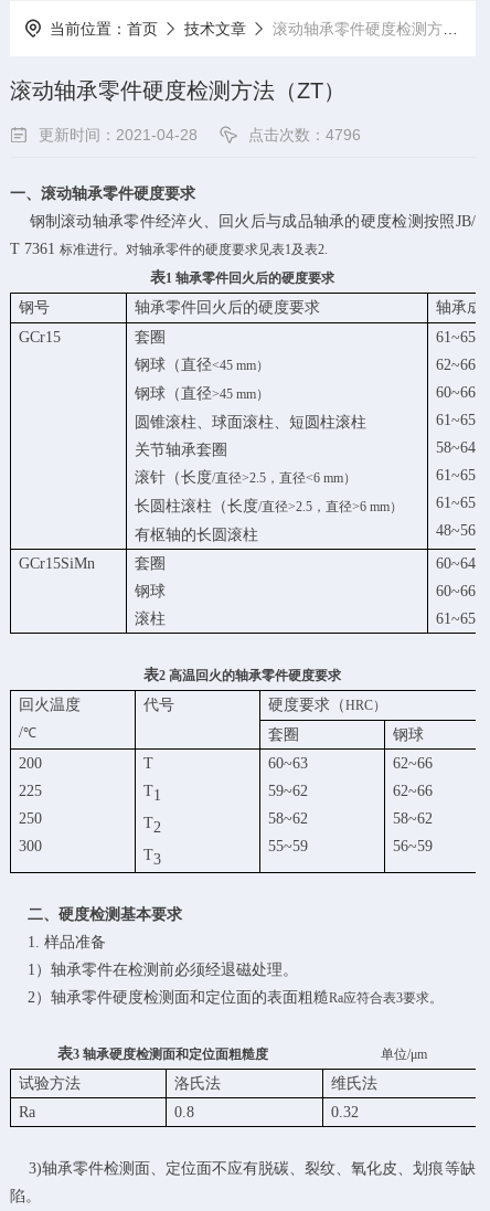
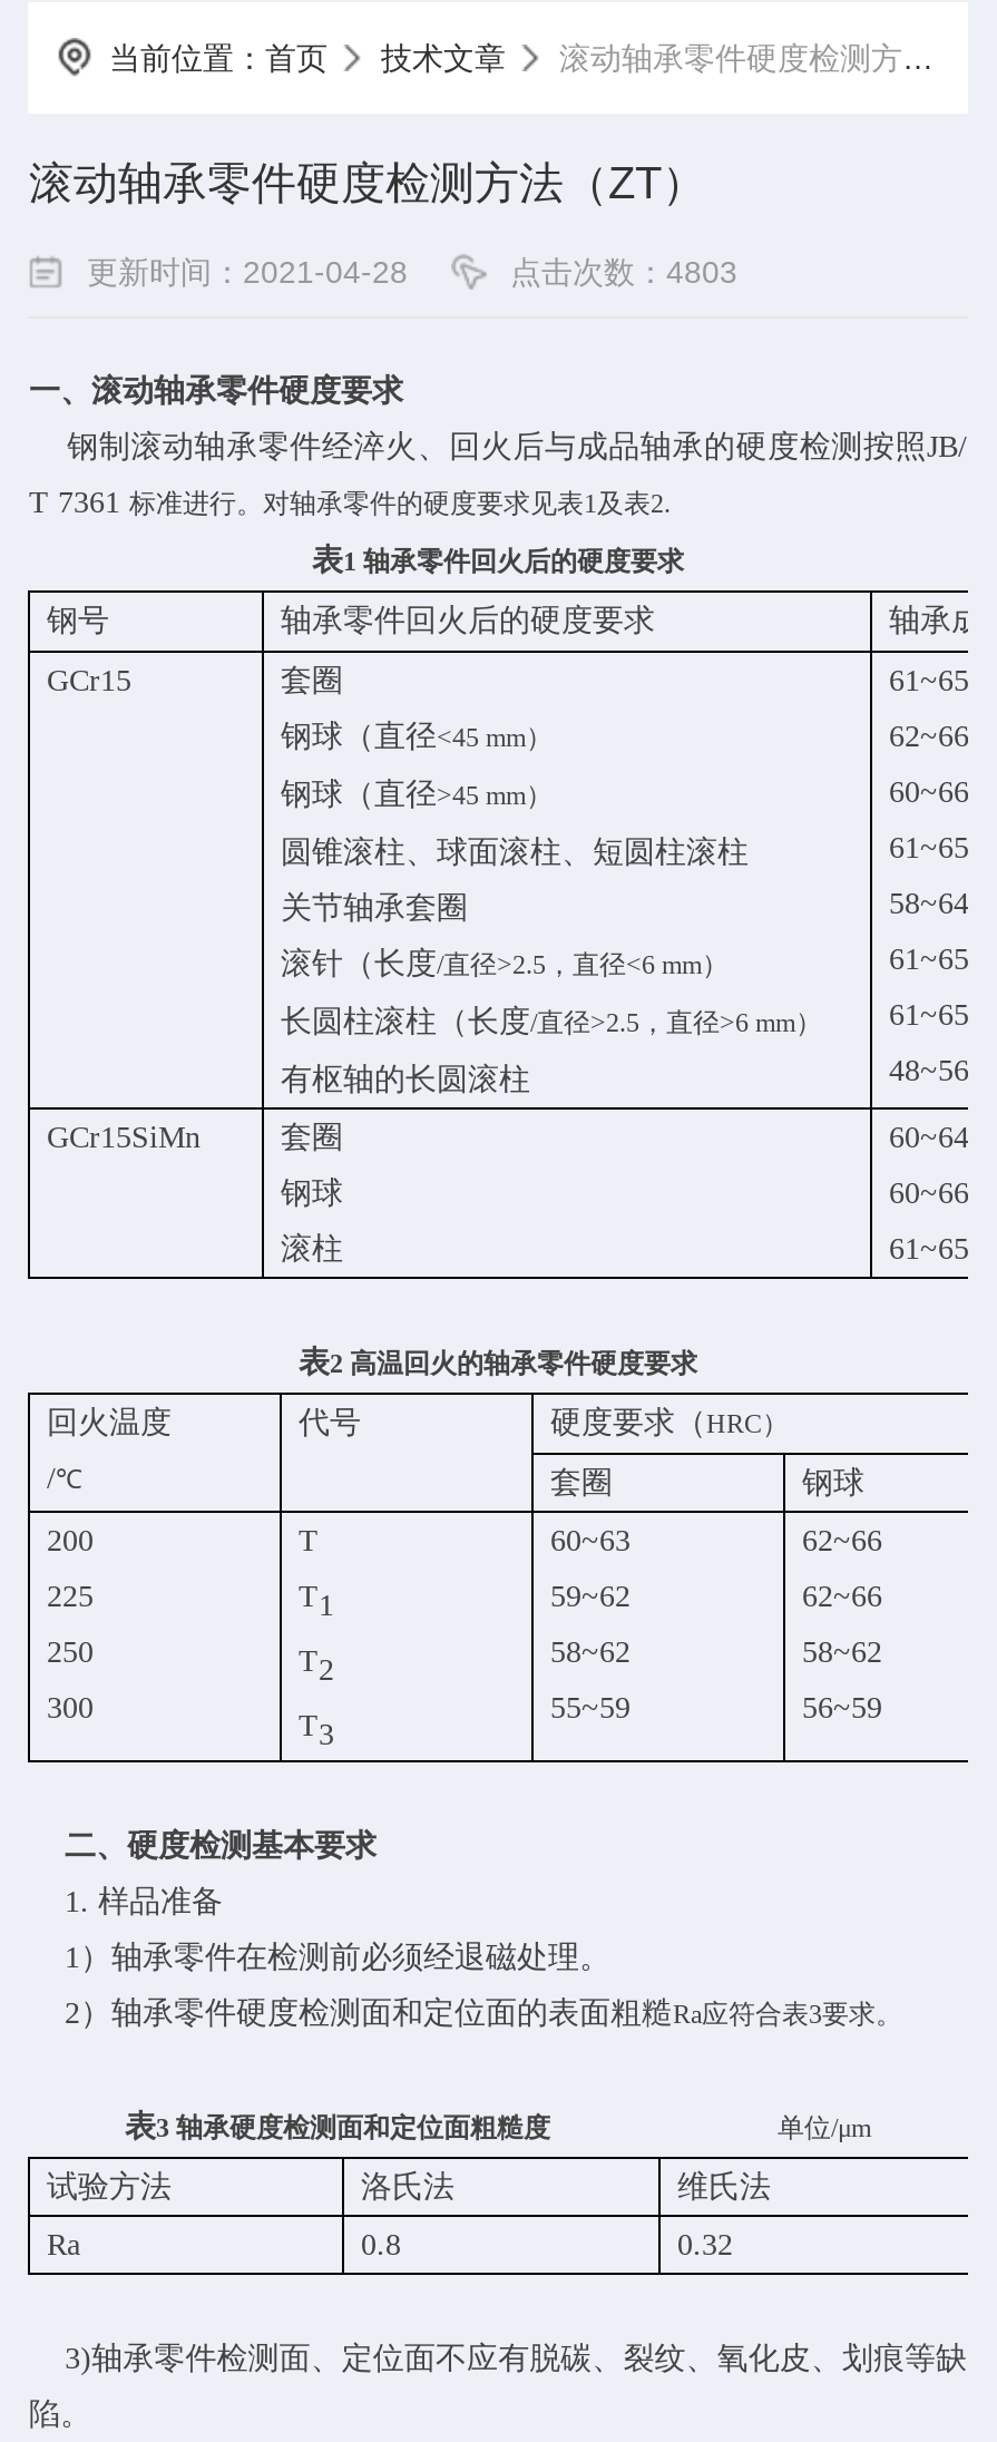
[249,126,361,144] 点击次数：4796 -> [510,254,737,290] 点击次数：4803

